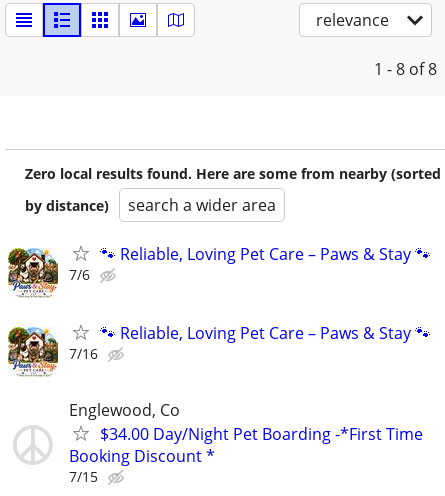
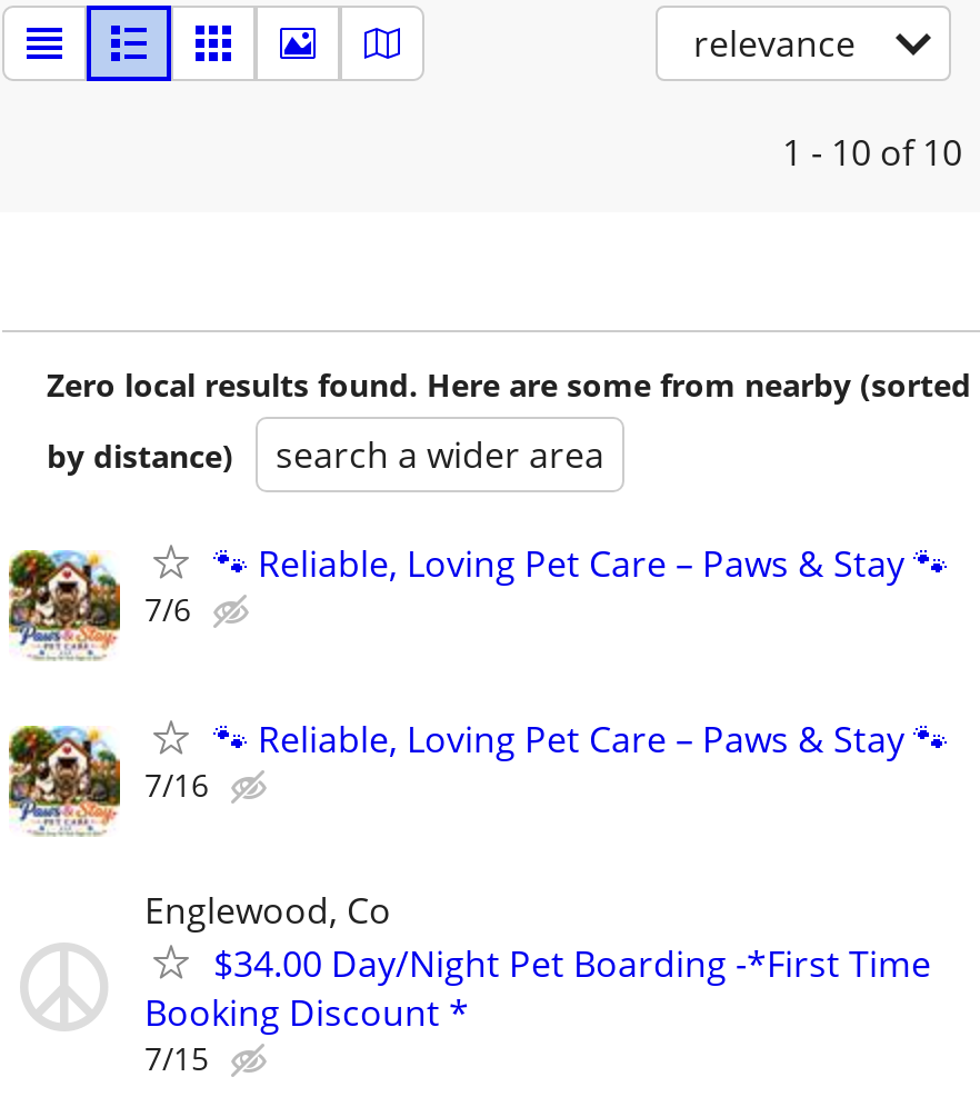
[374,58,437,80] 1 - 8 of 8 -> [782,128,962,177] 1 - 10 of 10

